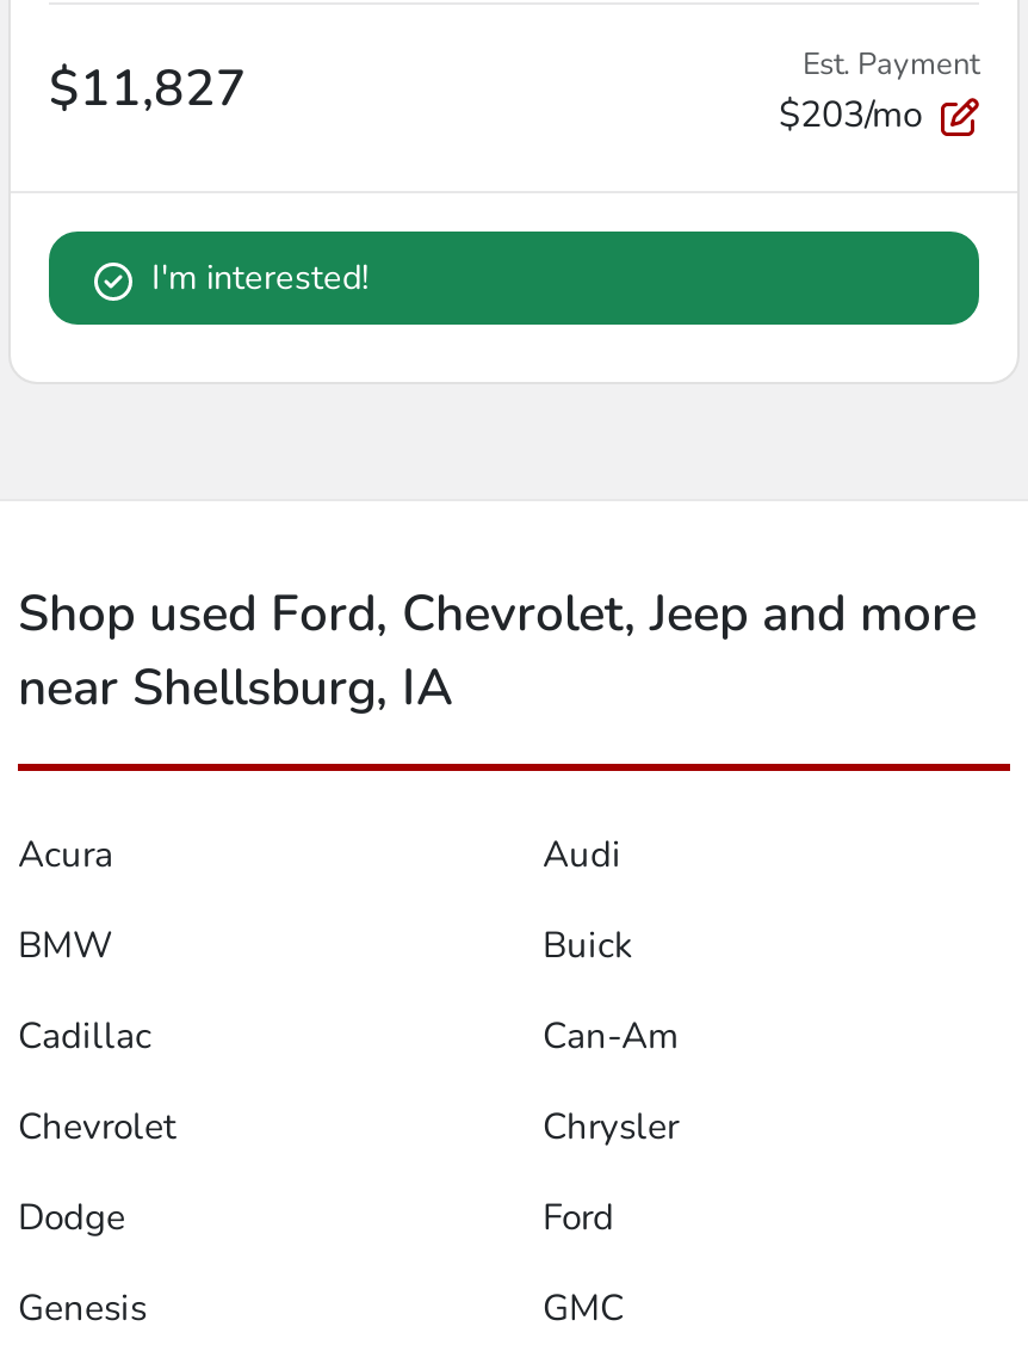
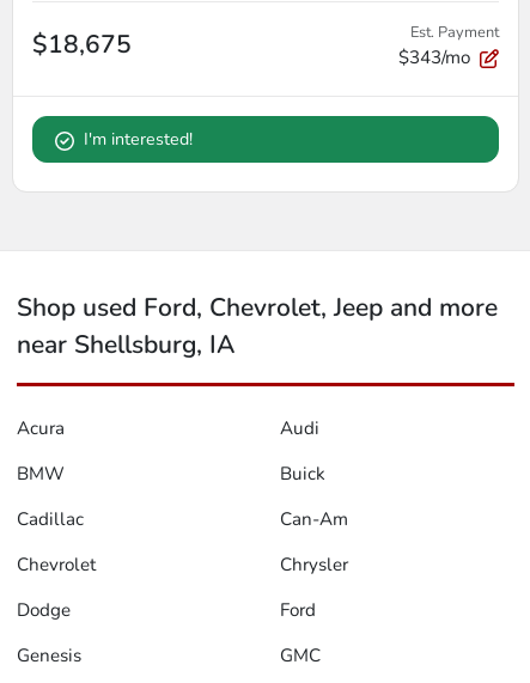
[49,54,247,121] $11,827 -> [32,27,132,60] $18,675
[779,91,922,138] $203/mo -> [398,45,470,69] $343/mo

